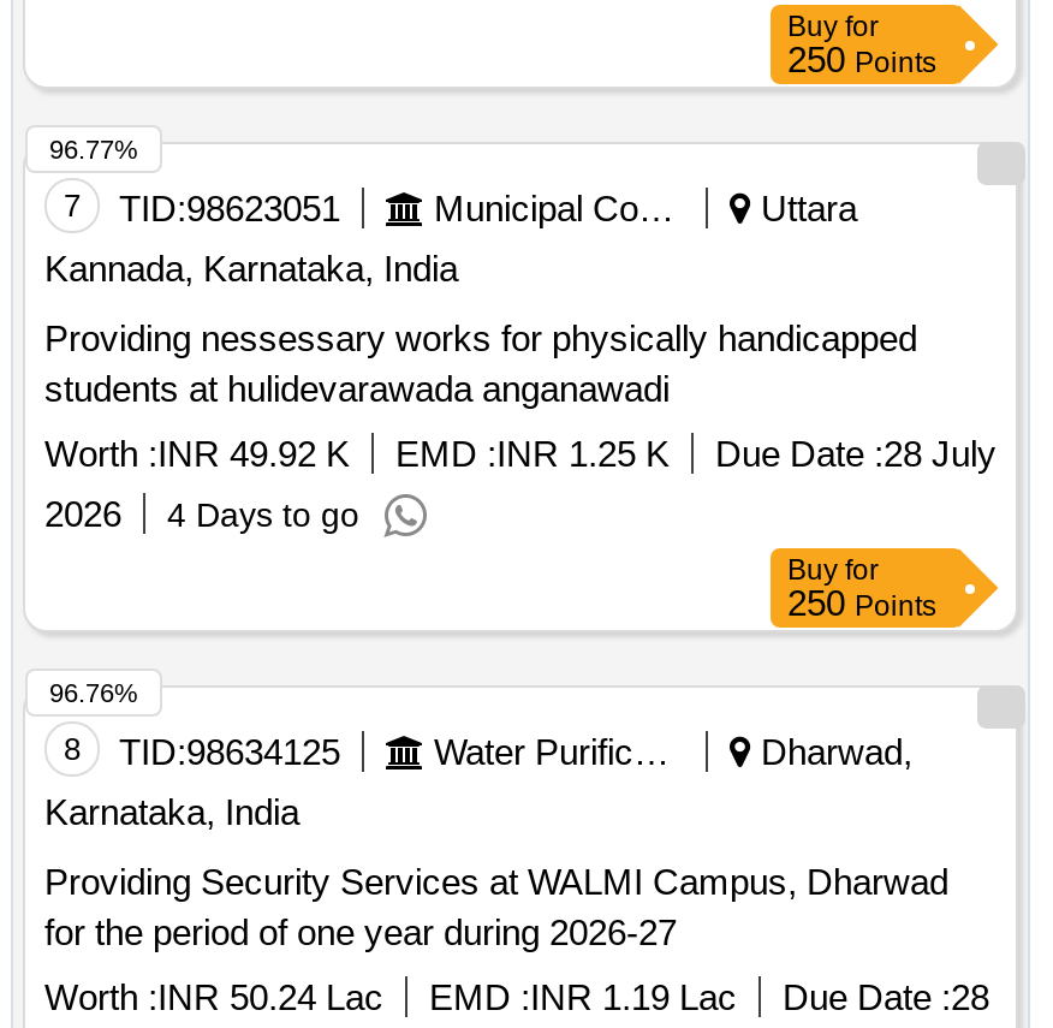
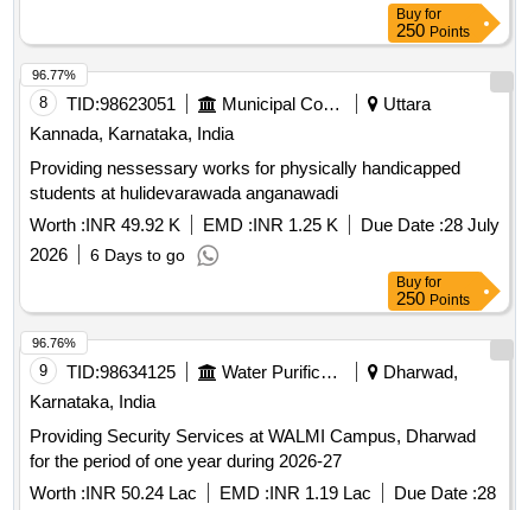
[64,188,340,229] 7 TID:98623051 -> [39,94,176,114] 8 TID:98623051
[44,493,359,534] 2026 4 Days to go -> [30,245,185,265] 2026 6 Days to go
[64,732,340,772] 8 TID:98634125 -> [39,362,176,382] 9 TID:98634125

